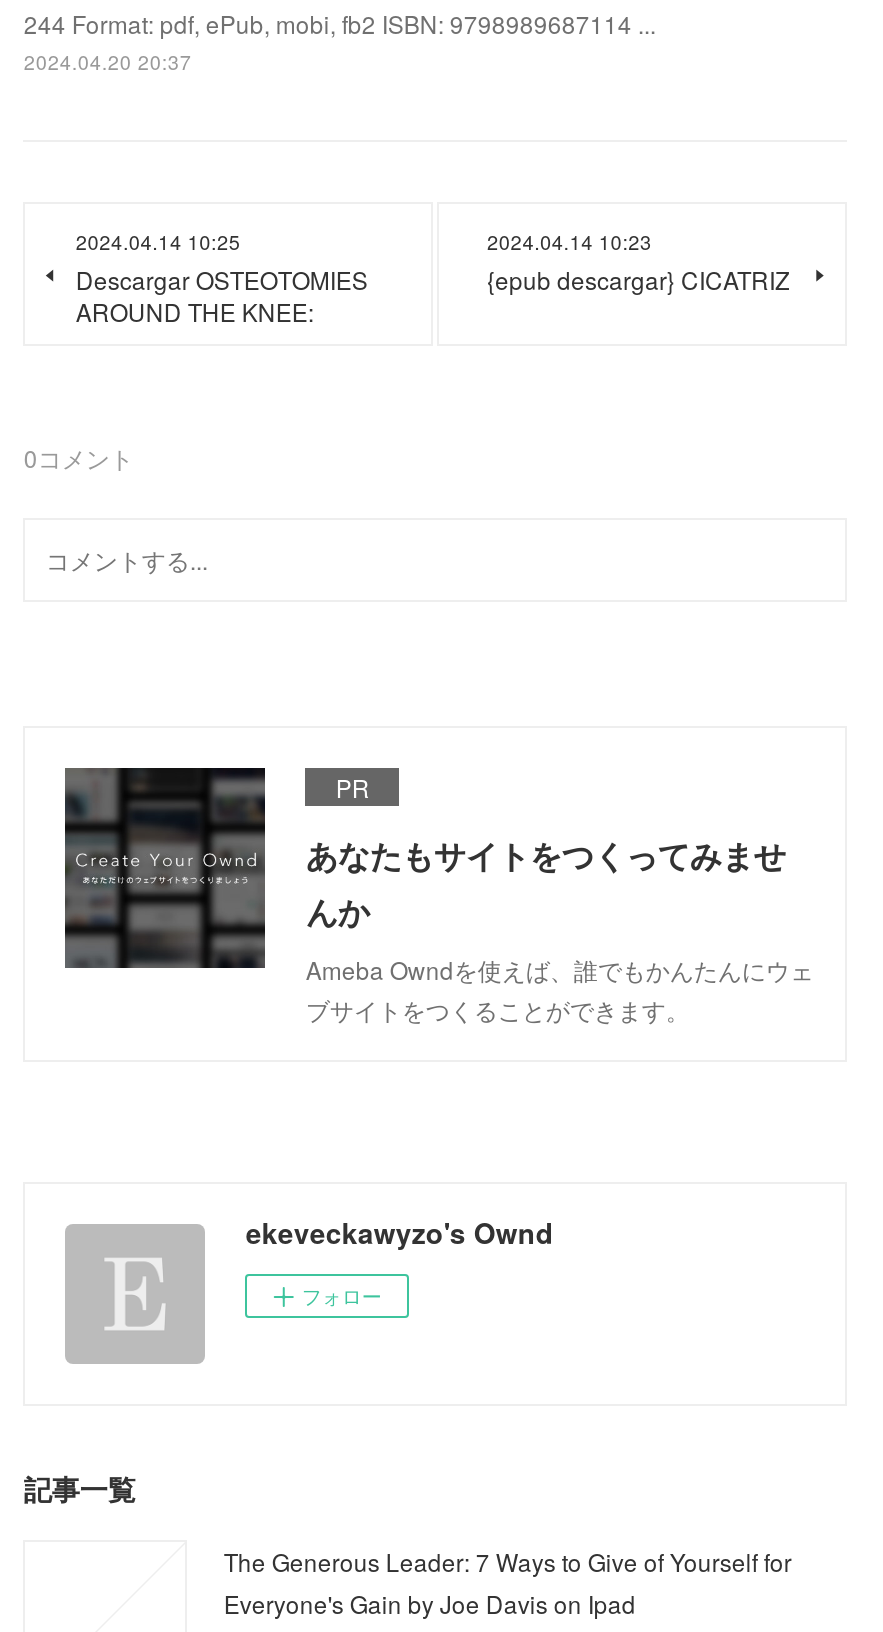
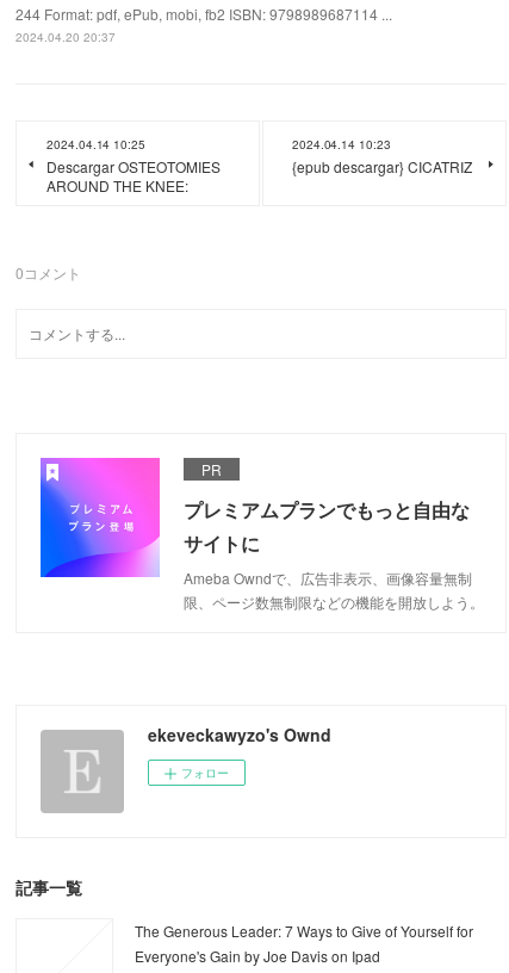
[63,766,814,1026] [image] | あなたもサイトをつくってみませ | んか | Ameba Owndを使えば、誰でもかんたんにウェ | ブサイトをつくることができます。 -> [39,457,484,612] [image] | プレミアムプランでもっと自由な | サイトに | Ameba Owndで、広告非表示、画像容量無制 | 限、ページ数無制限などの機能を開放しよう。

